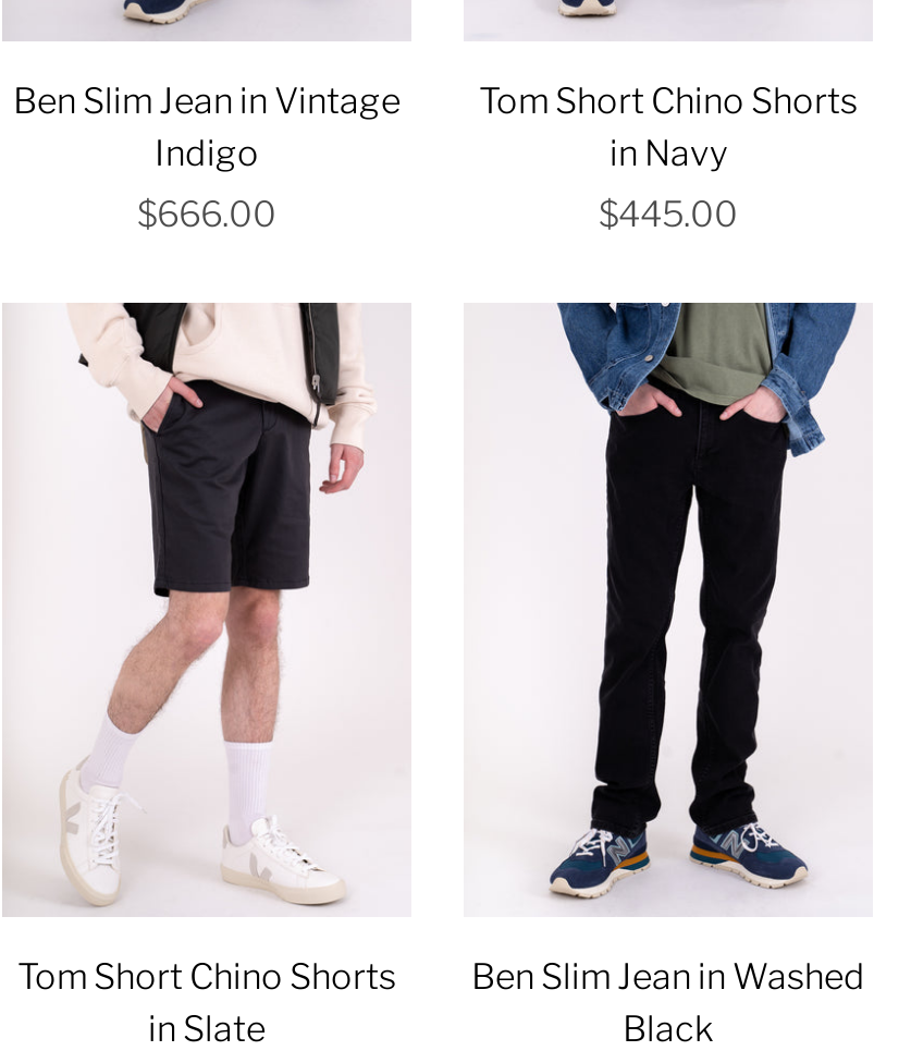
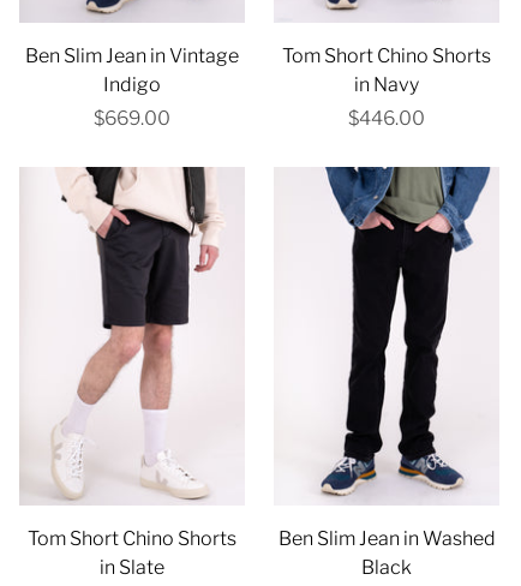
[137,194,276,235] $666.00 -> [94,107,170,130] $669.00
[599,194,738,235] $445.00 -> [348,107,425,130] $446.00

